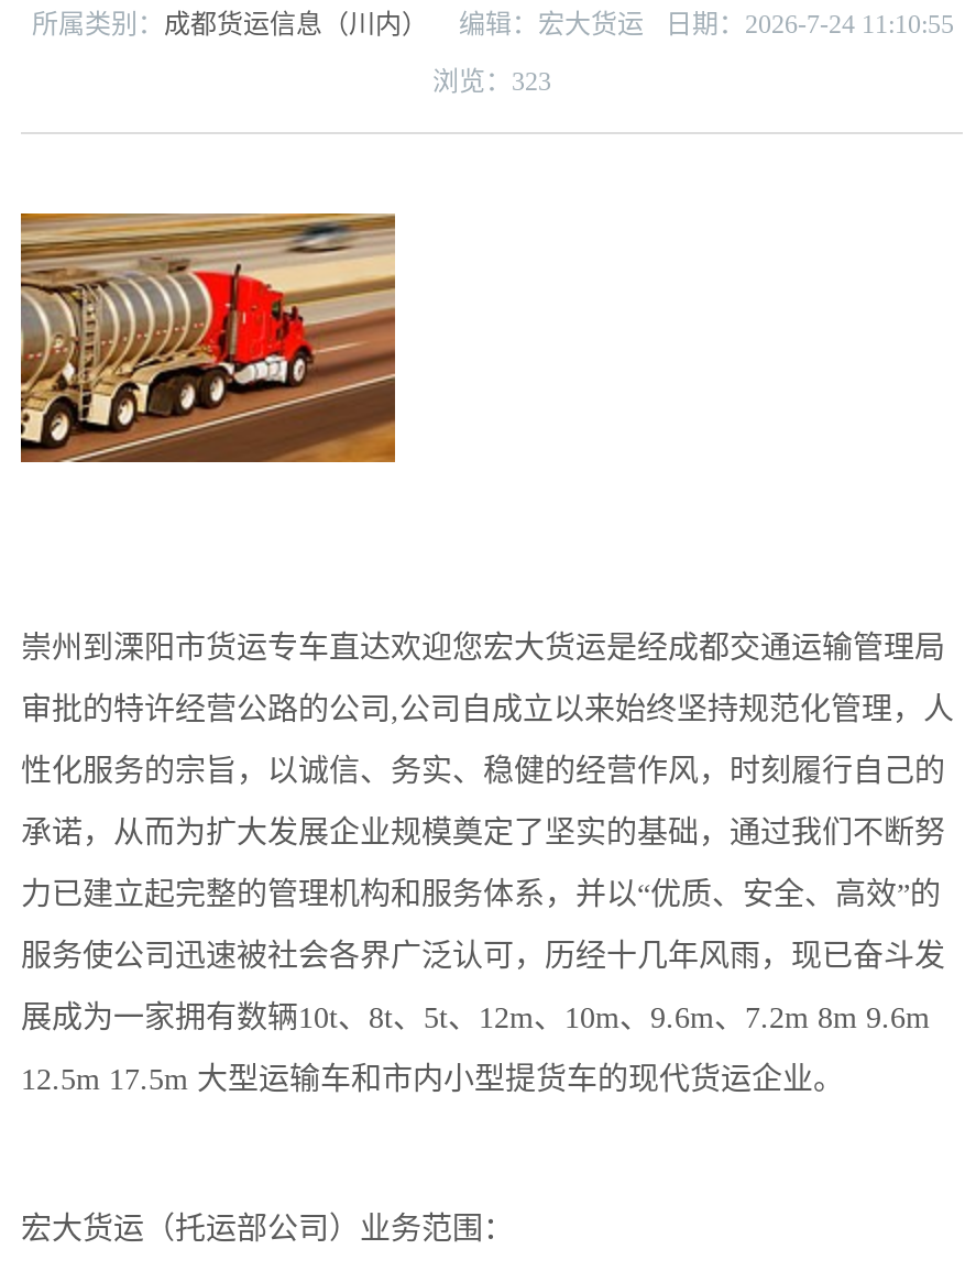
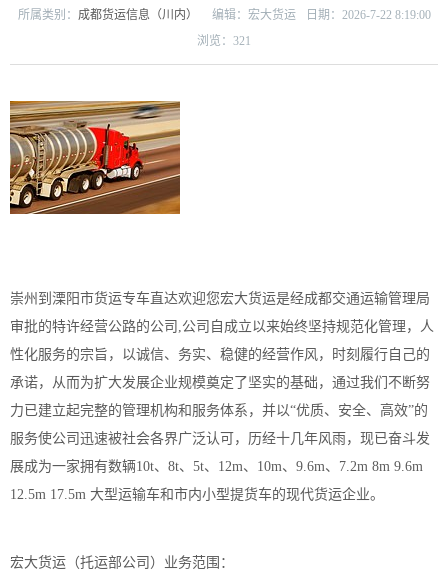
[32,9,954,40] 所属类别：成都货运信息（川内） 编辑：宏大货运 日期：2026-7-24 11:10:55 -> [17,8,430,22] 所属类别：成都货运信息（川内） 编辑：宏大货运 日期：2026-7-22 8:19:00
[432,66,551,97] 浏览：323 -> [197,34,251,48] 浏览：321

